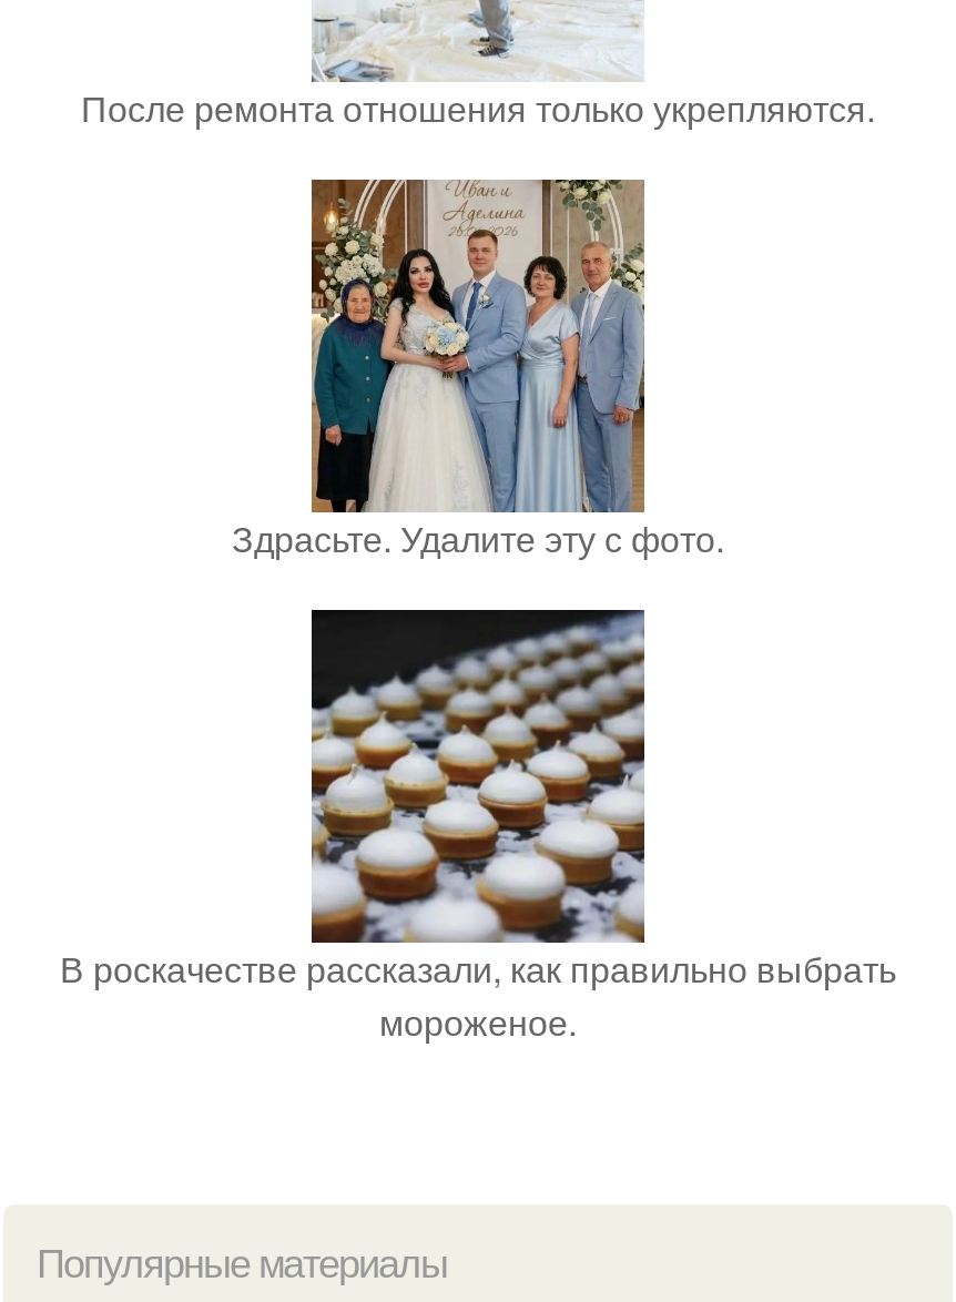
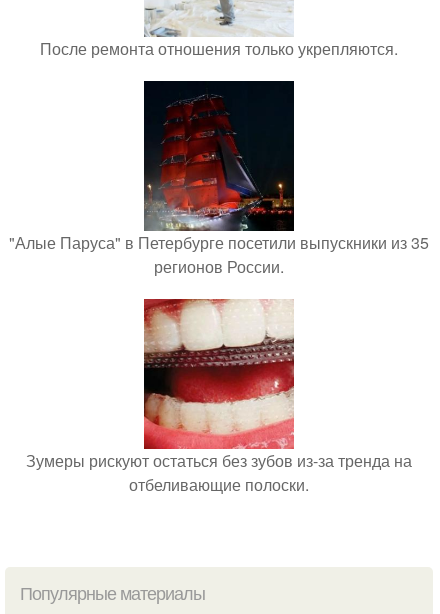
[232,177,724,564] [image] | Здрасьте. Удалите эту с фото. -> [9,80,429,278] [image] | "Алые Паруса" в Петербурге посетили выпускники из 35 | регионов России.
[60,634,896,1047] [image] | В роскачестве рассказали, как правильно выбрать | мороженое. -> [26,298,412,496] [image] | Зумеры рискуют остаться без зубов из-за тренда на | отбеливающие полоски.

